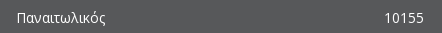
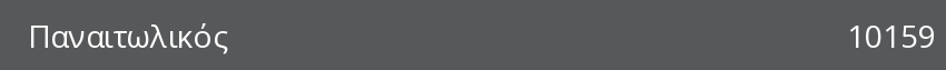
[384,8,424,27] 10155 -> [847,14,936,56] 10159

